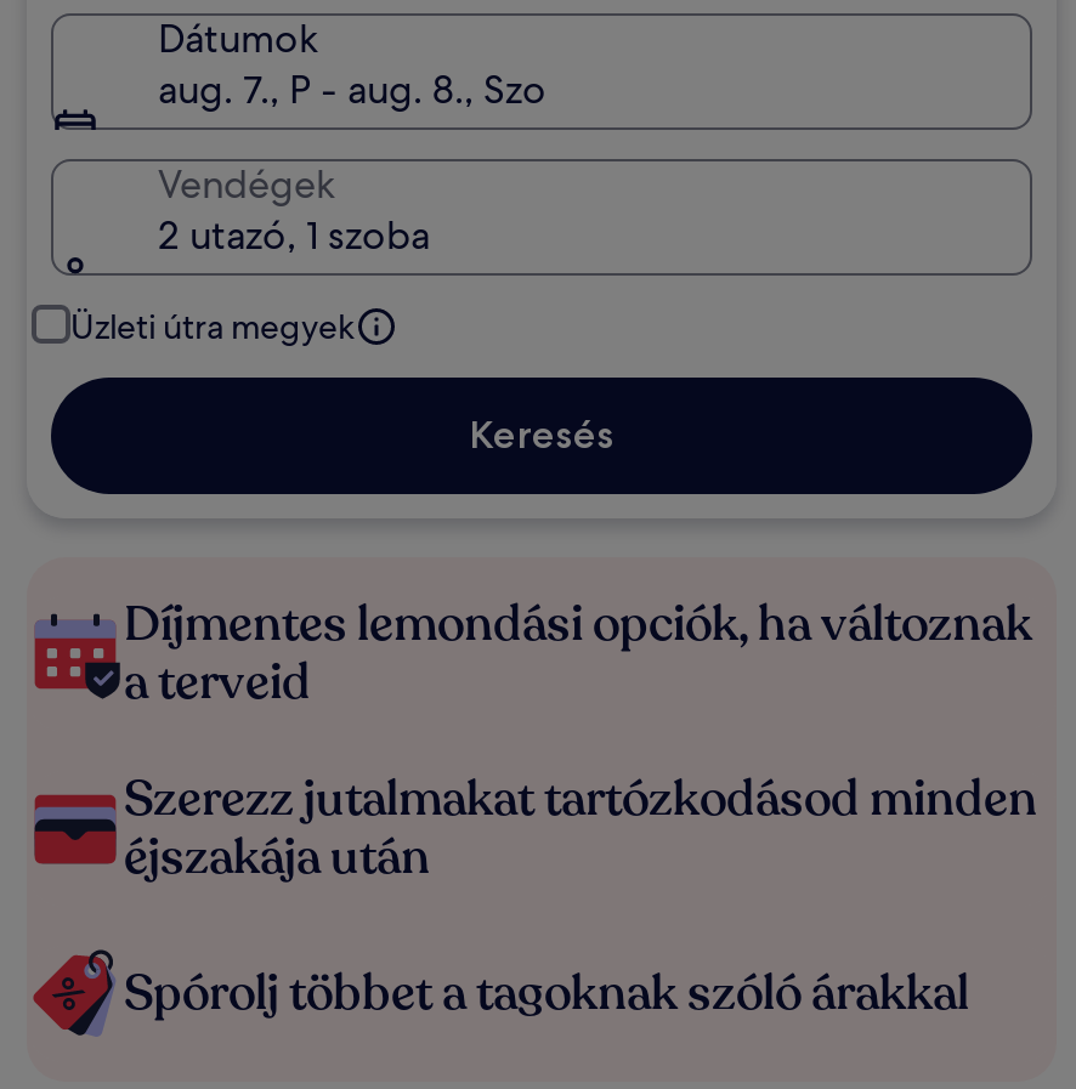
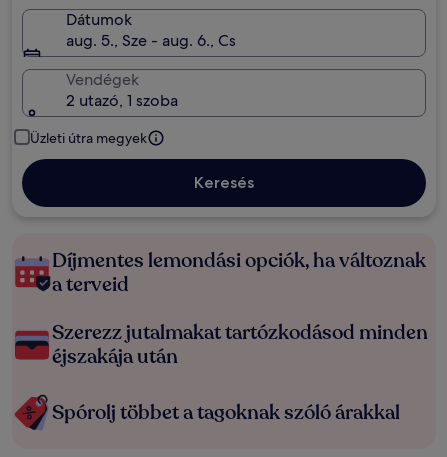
[158,64,547,115] aug. 7., P - aug. 8., Szo -> [66,30,236,51] aug. 5., Sze - aug. 6., Cs

